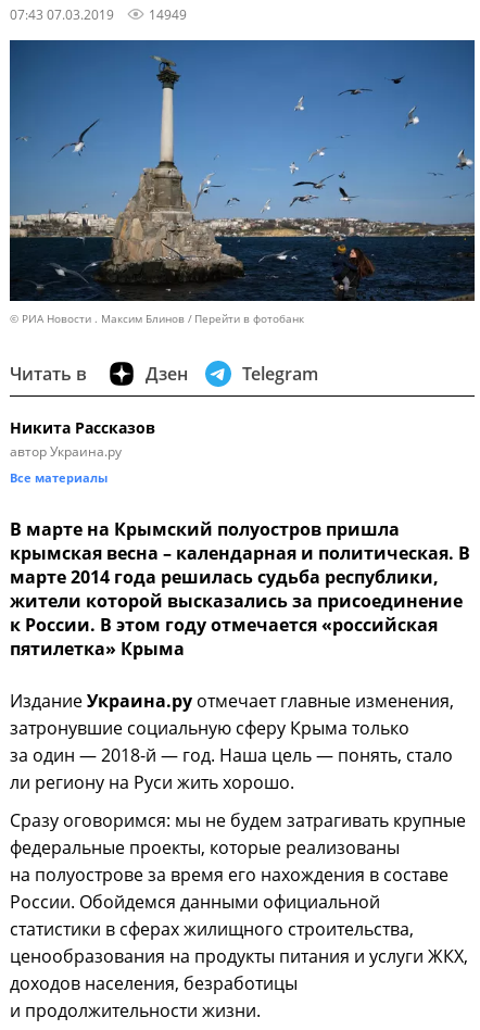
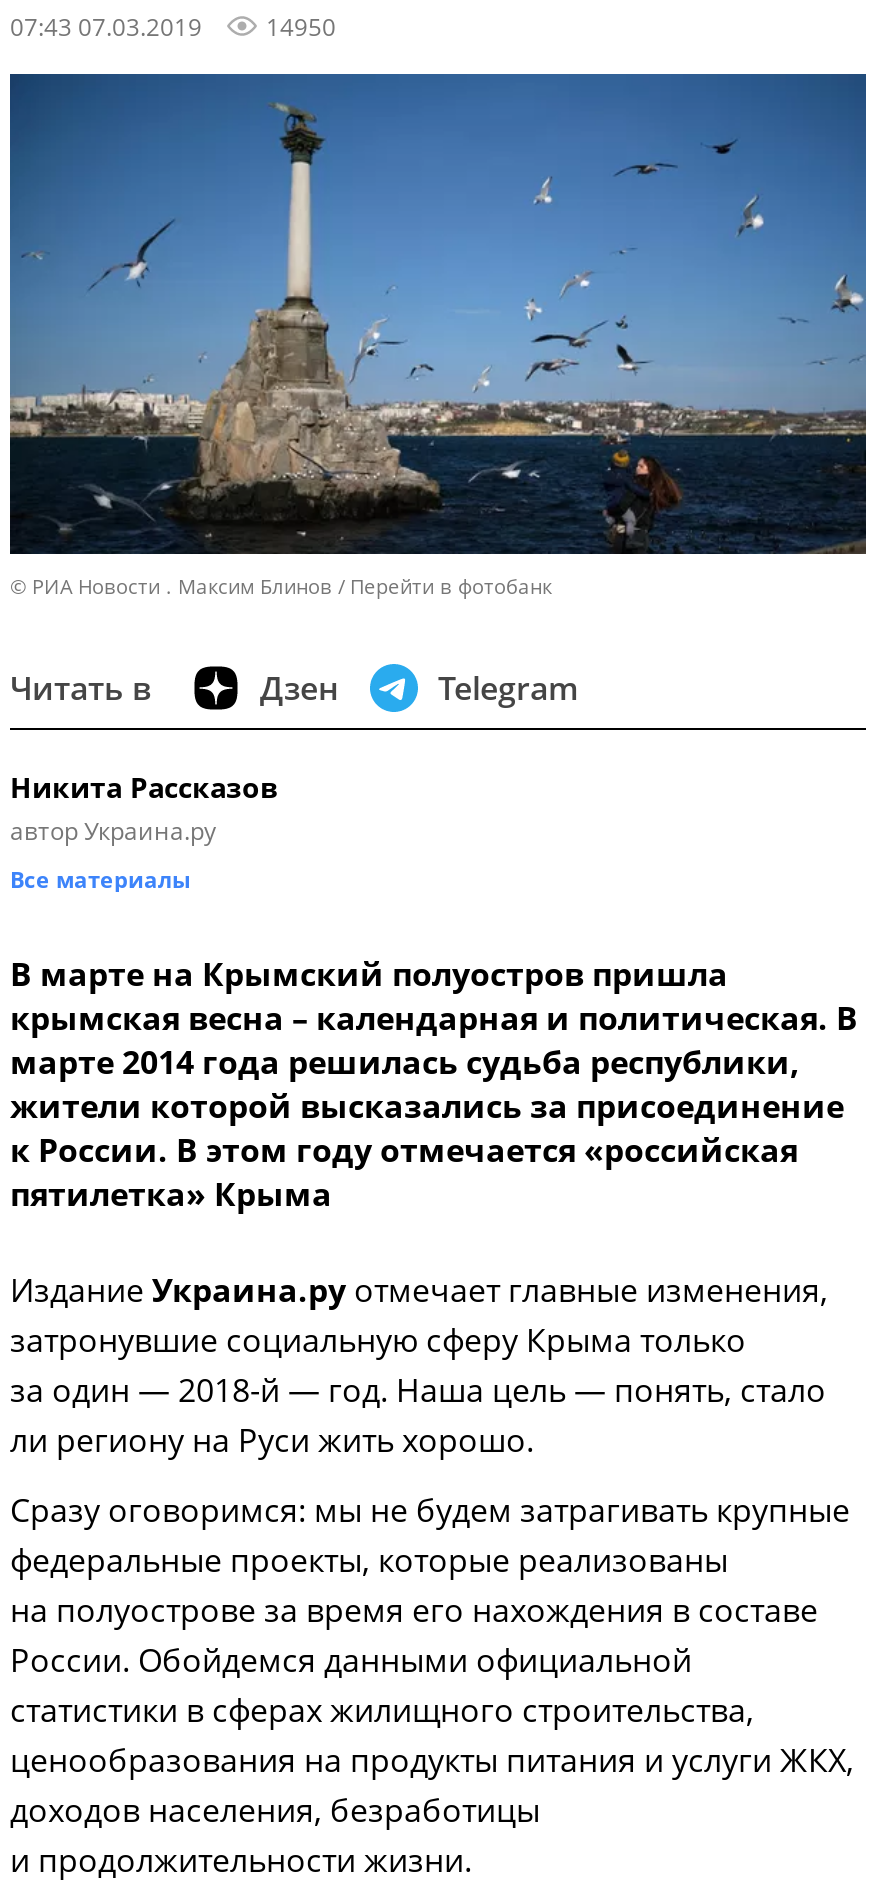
[10,5,187,23] 07:43 07.03.2019 14949 -> [10,10,336,42] 07:43 07.03.2019 14950

